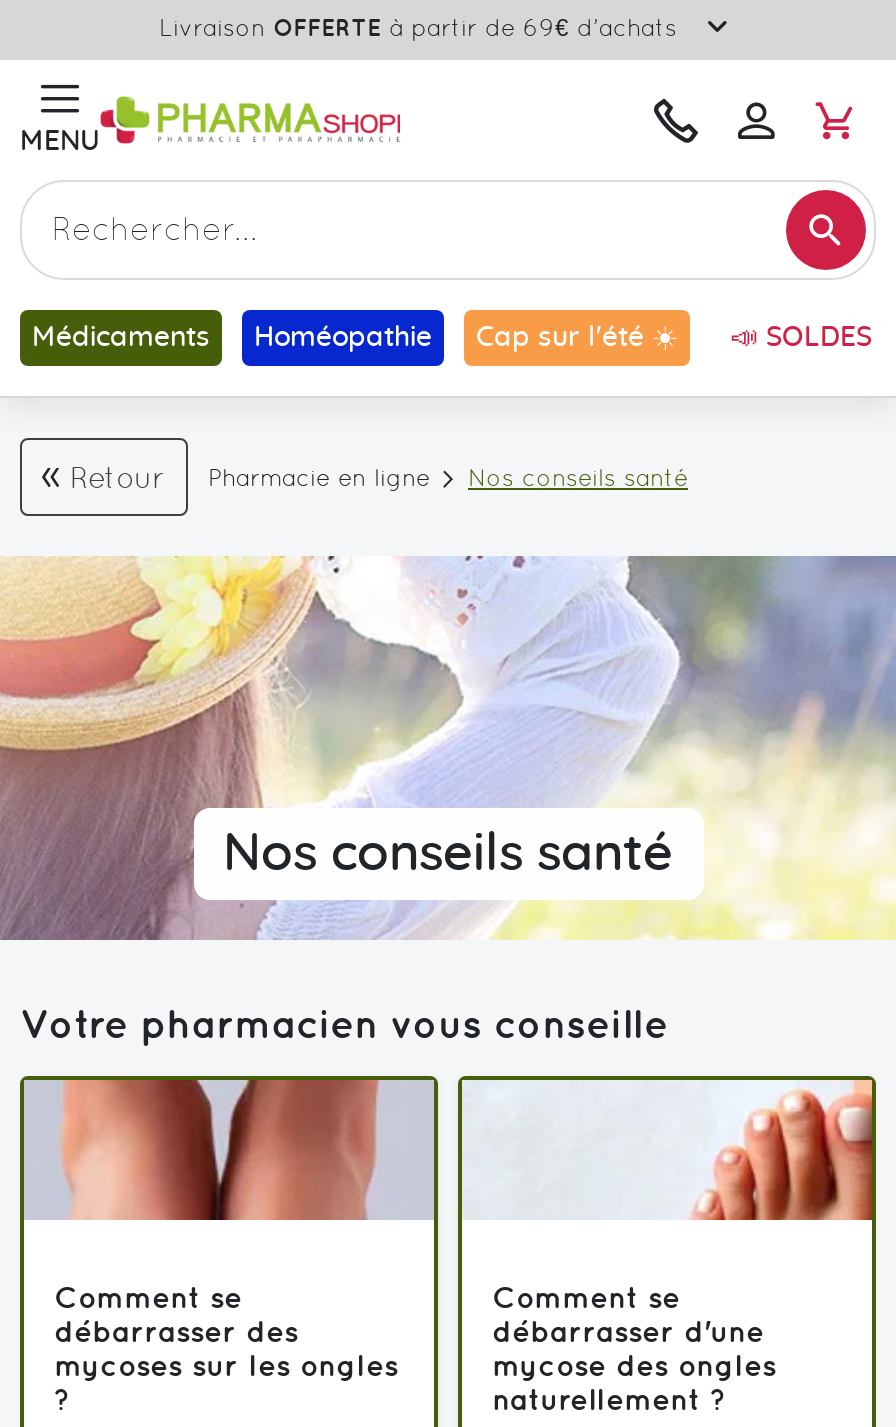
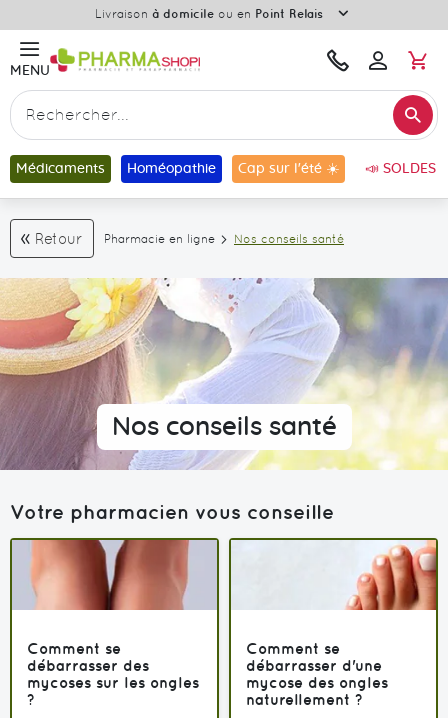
[159,14,677,42] Livraison OFFERTE à partir de 69€ d’achats -> [95,7,323,21] Livraison à domicile ou en Point Relais

